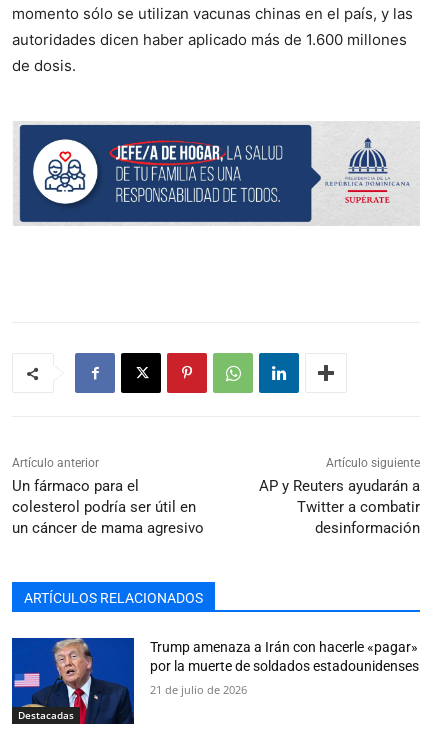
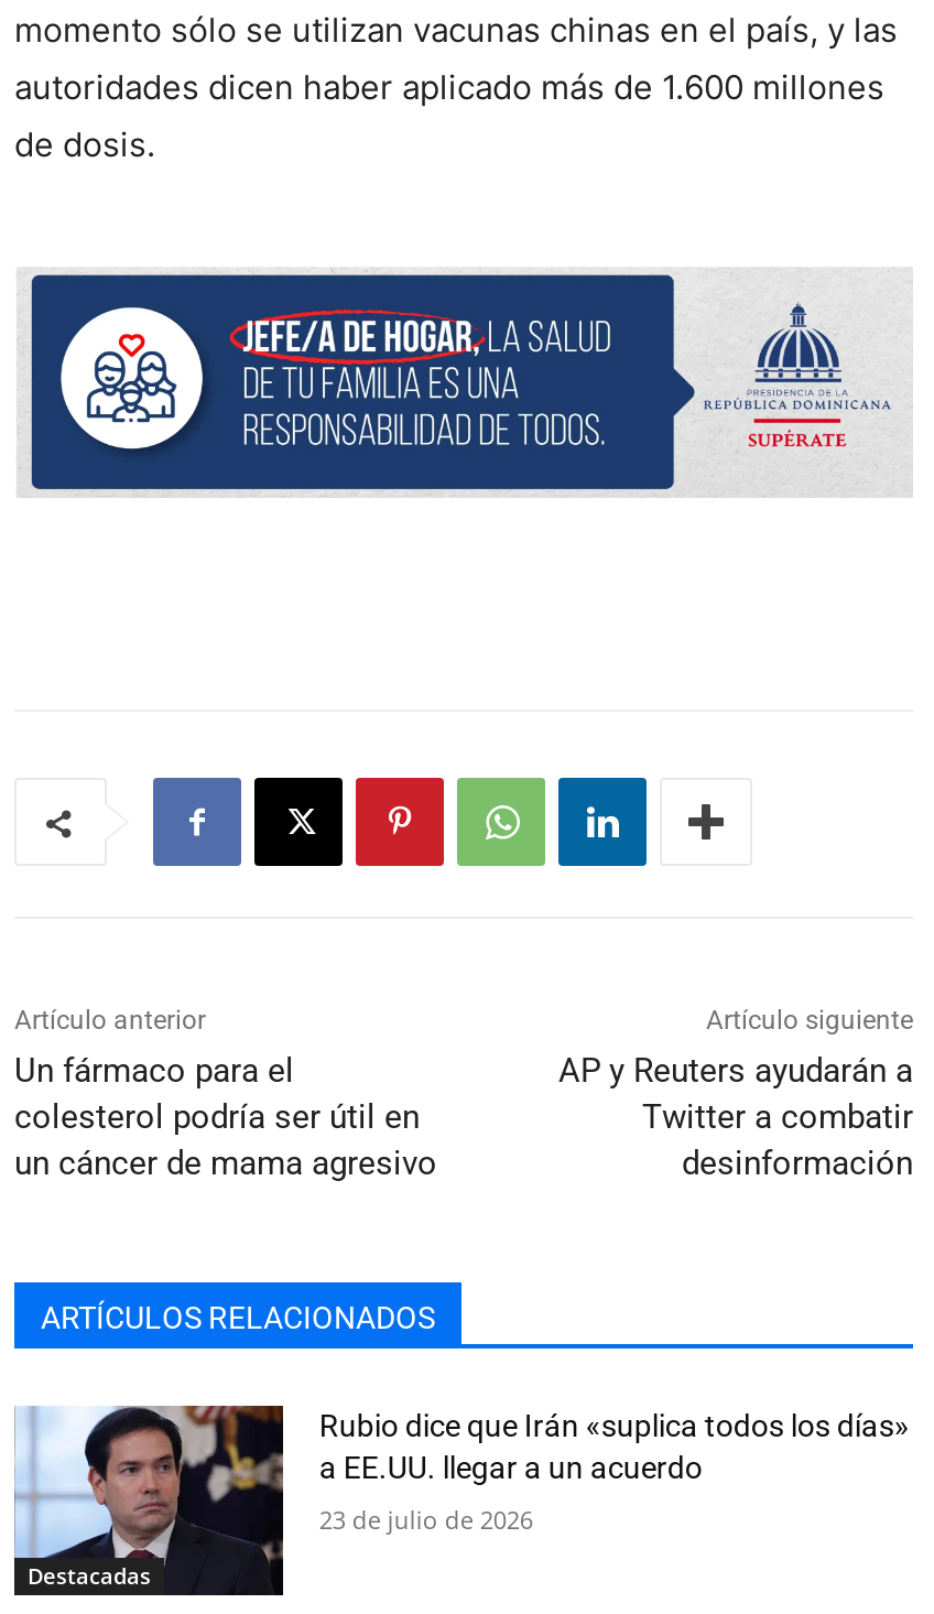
[11,637,419,725] [image] | Trump amenaza a Irán con hacerle «pagar» | por la muerte de soldados estadounidenses -> [14,1404,910,1597] [image] | Rubio dice que Irán «suplica todos los días» | a EE.UU. llegar a un acuerdo
[150,682,247,697] 21 de julio de 2026 -> [319,1503,533,1536] 23 de julio de 2026

